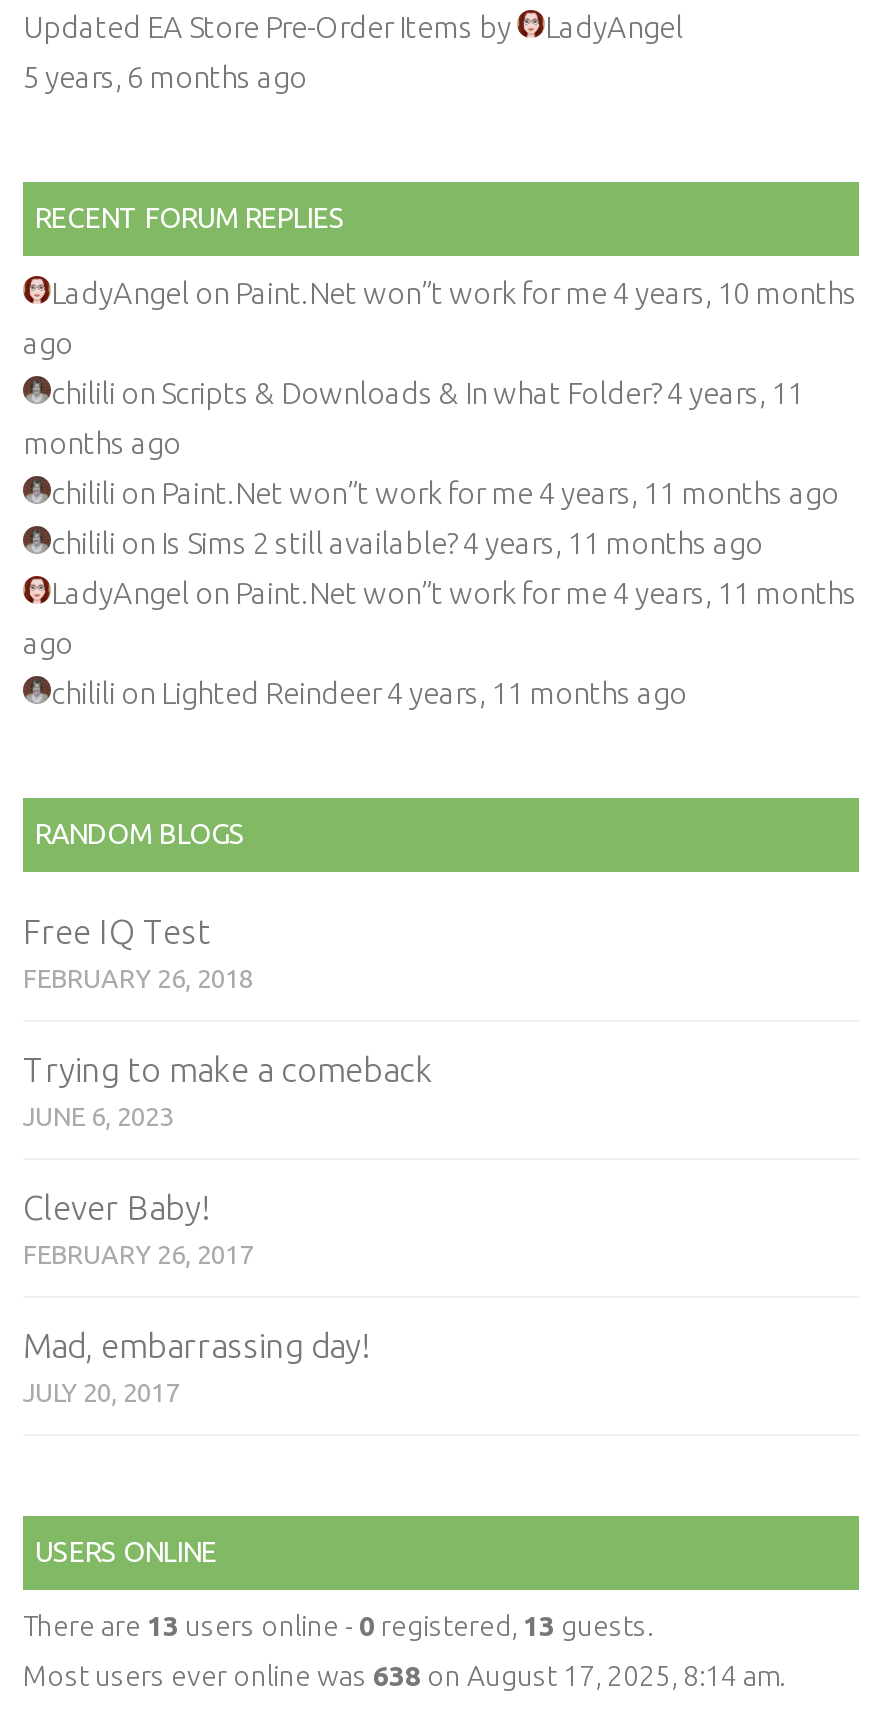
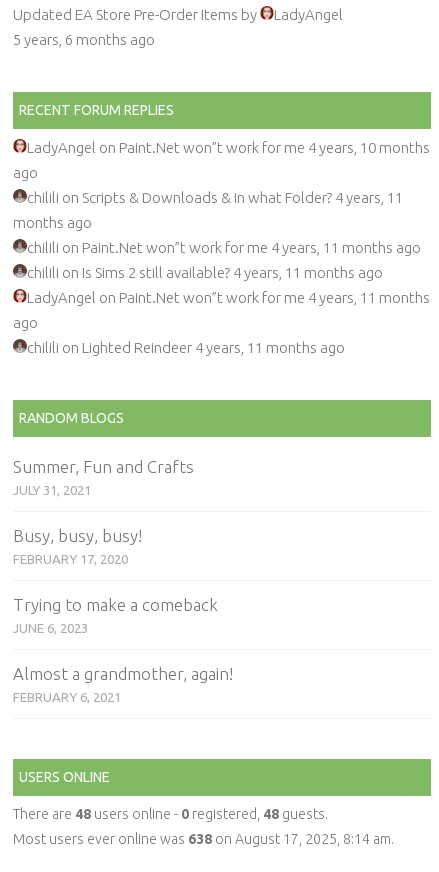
[23,912,253,992] Free IQ Test | FEBRUARY 26, 2018 -> [13,457,194,566] Summer, Fun and Crafts | JULY 31, 2021 | Busy, busy, busy! | FEBRUARY 17, 2020
moved [23,1050,433,1130] -> [13,595,218,635]: Trying to make a comeback | JUNE 6, 2023
[23,1188,369,1406] Clever Baby! | FEBRUARY 26, 2017 | Mad, embarrassing day! | JULY 20, 2017 -> [13,664,233,704] Almost a grandmother, again! | FEBRUARY 6, 2021
[23,1610,653,1642] There are 13 users online - 0 registered, 13 guests. -> [13,806,328,822] There are 48 users online - 0 registered, 48 guests.

